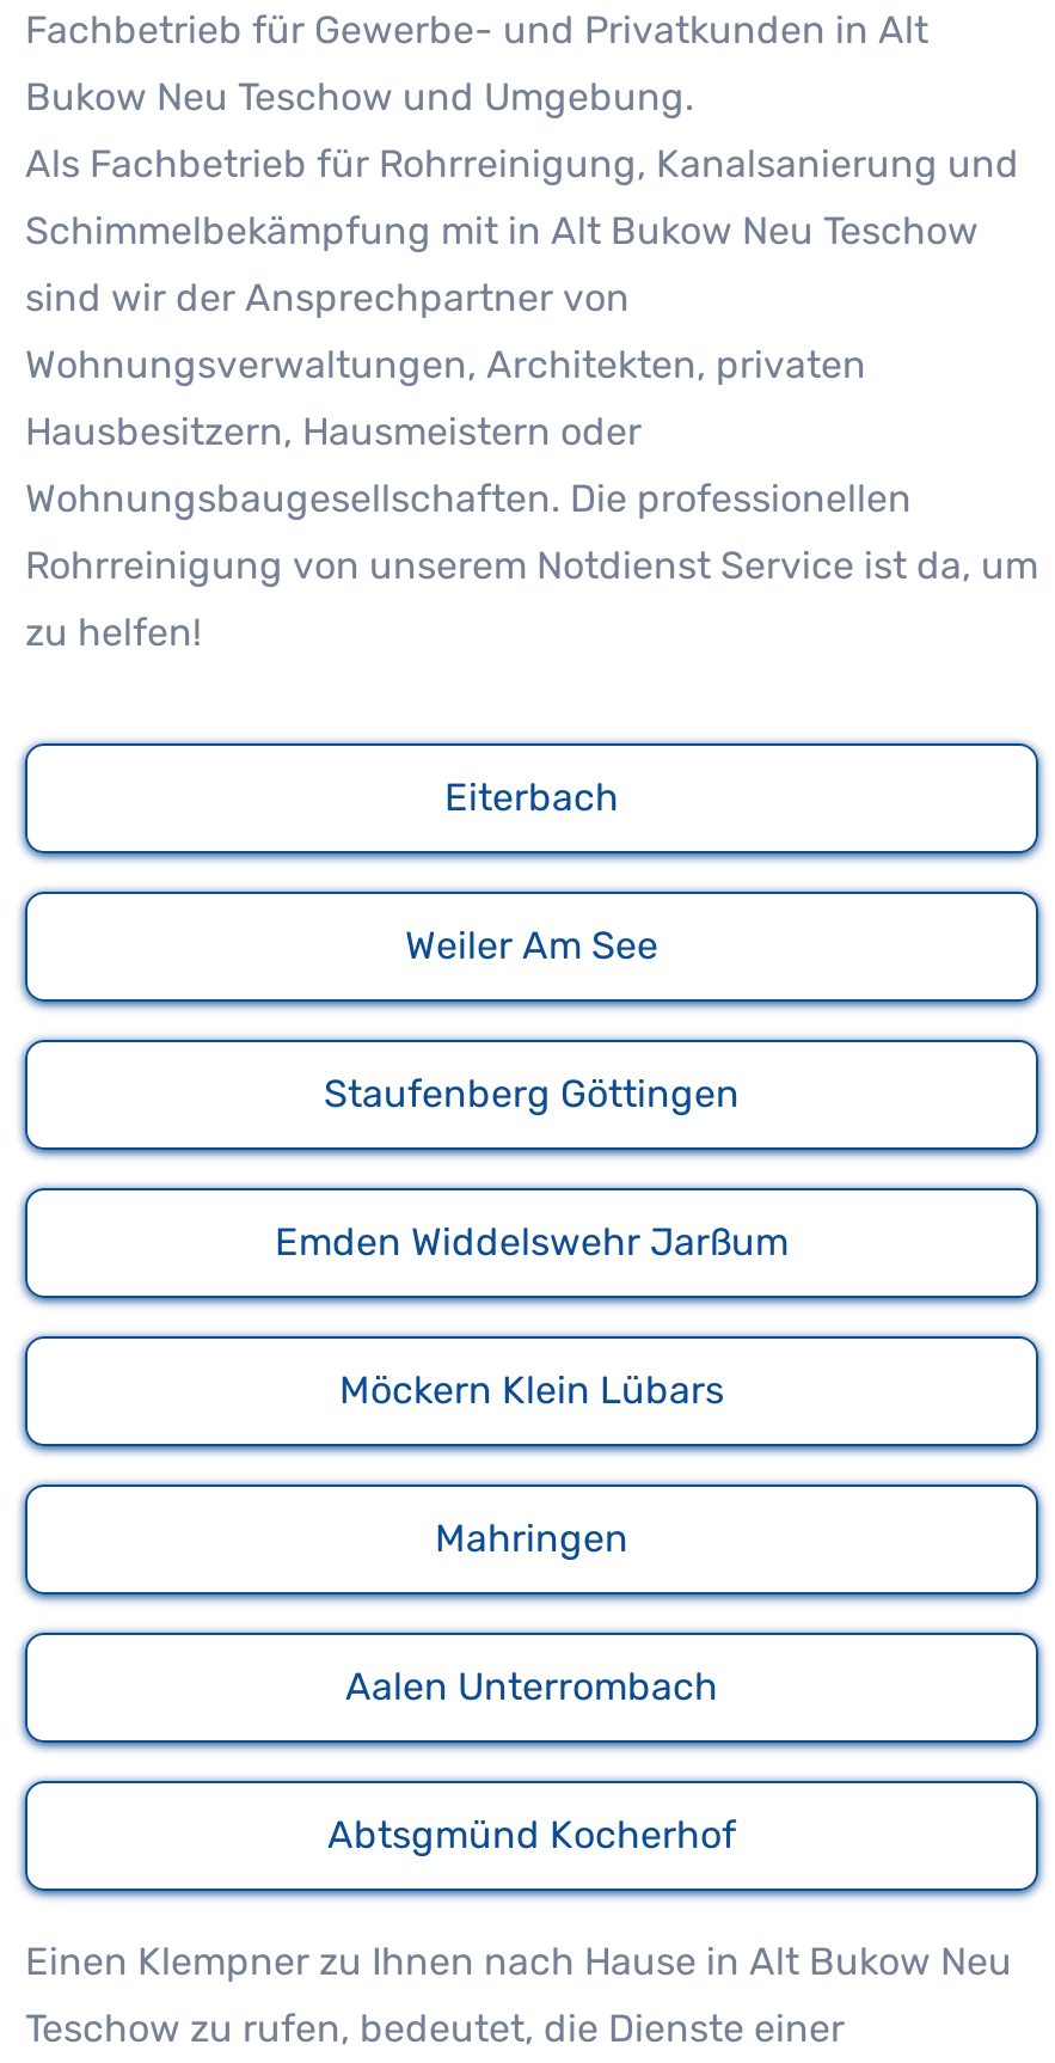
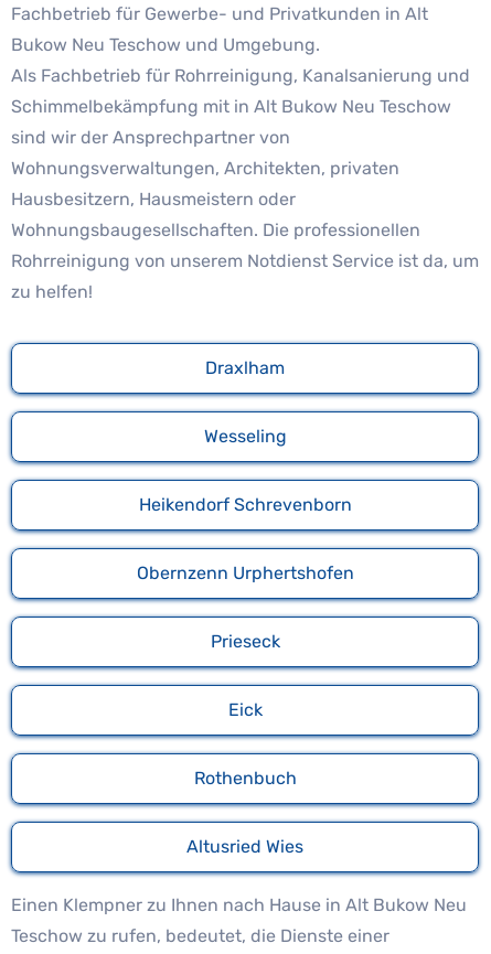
[444,775,619,820] Eiterbach -> [205,358,285,379] Draxlham
[405,923,658,969] Weiler Am See -> [204,426,286,447] Wesseling
[324,1071,740,1117] Staufenberg Göttingen -> [138,494,351,515] Heikendorf Schrevenborn
[275,1220,789,1265] Emden Widdelswehr Jarßum -> [136,563,354,584] Obernzenn Urphertshofen
[339,1368,724,1413] Möckern Klein Lübars -> [210,631,280,652] Prieseck
[435,1516,628,1561] Mahringen -> [228,699,262,720] Eick
[345,1664,718,1710] Aalen Unterrombach -> [194,768,296,789] Rothenbuch
[327,1812,736,1858] Abtsgmünd Kocherhof -> [186,836,303,857] Altusried Wies

